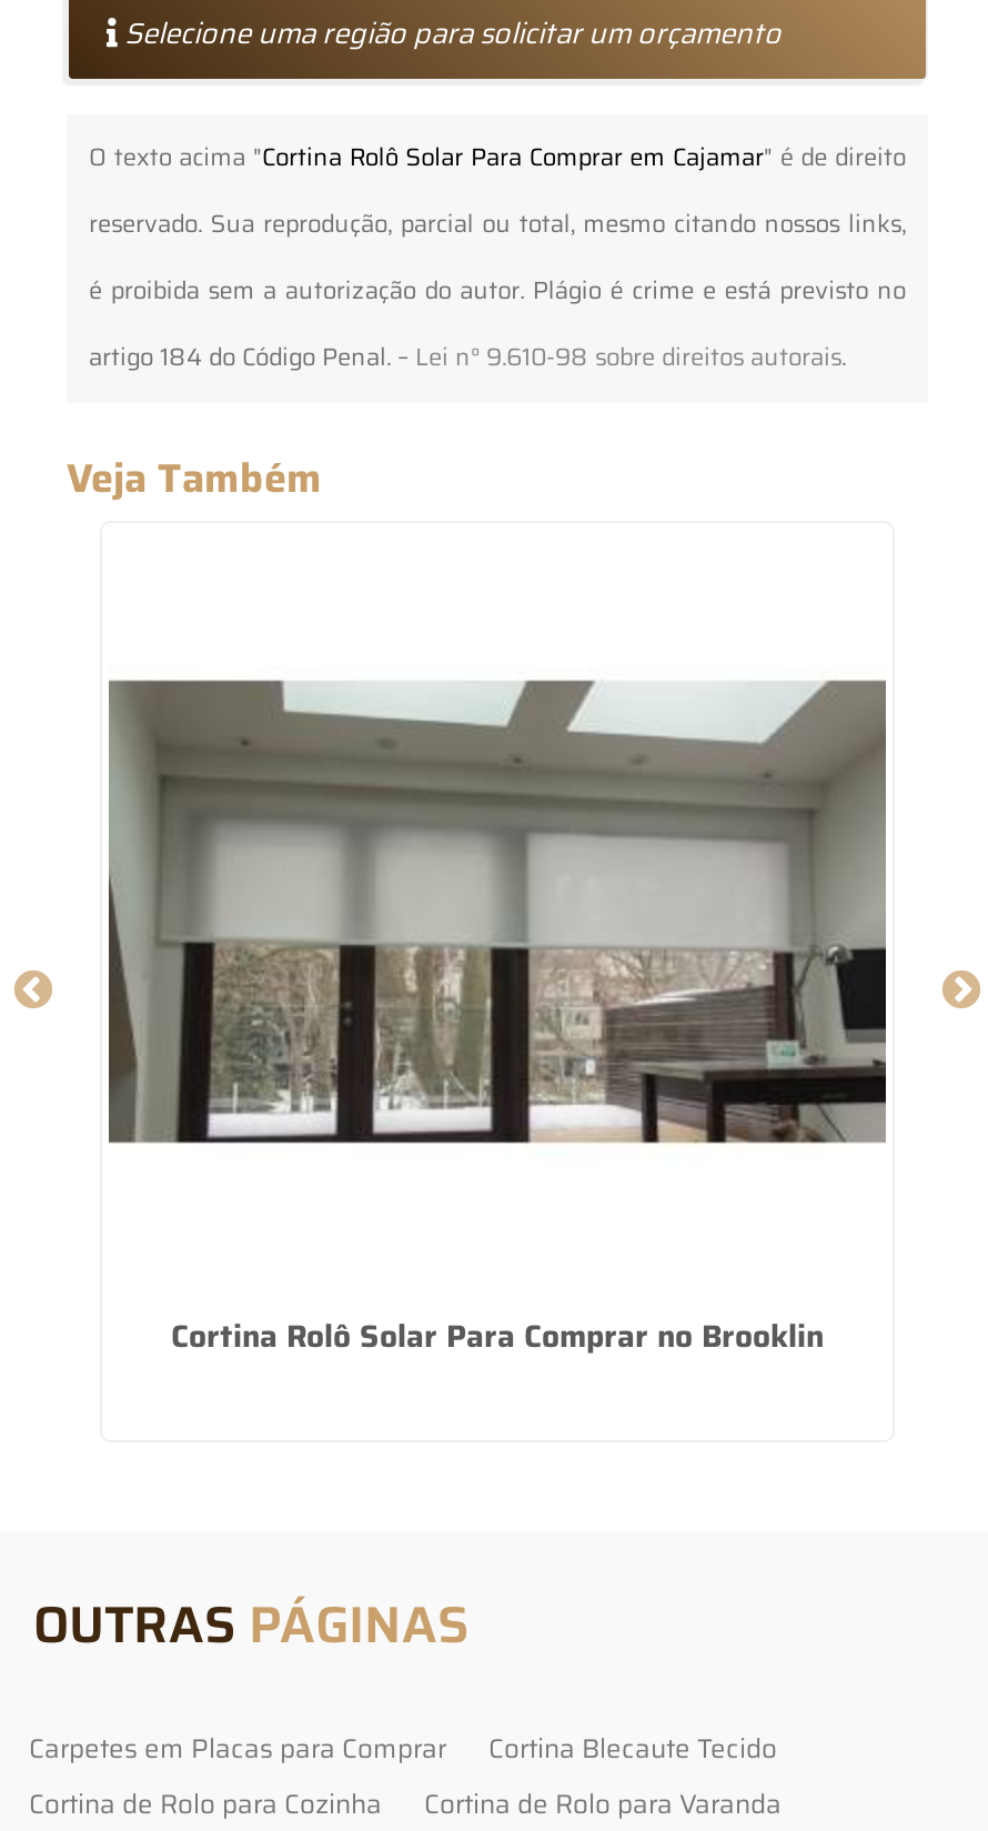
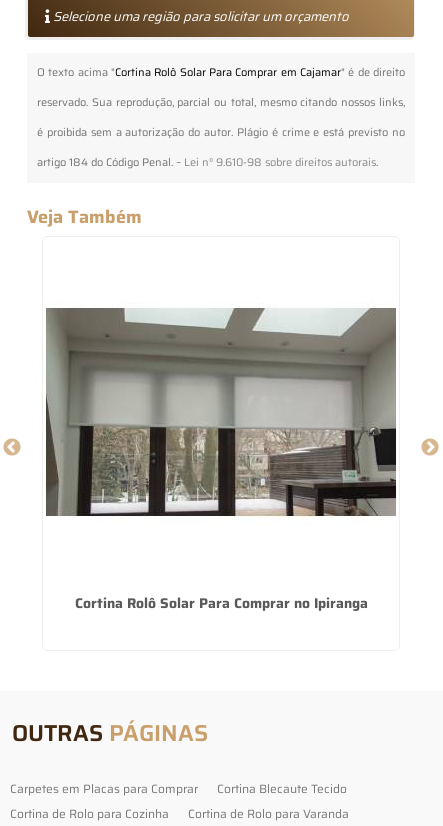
[171,1311,824,1360] Cortina Rolô Solar Para Comprar no Brooklin -> [74,592,367,614] Cortina Rolô Solar Para Comprar no Ipiranga

